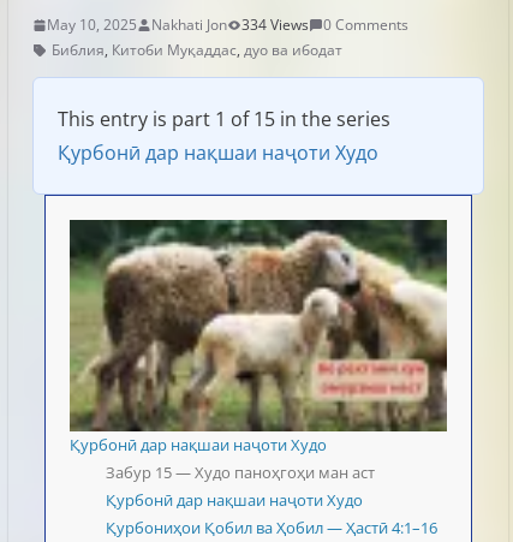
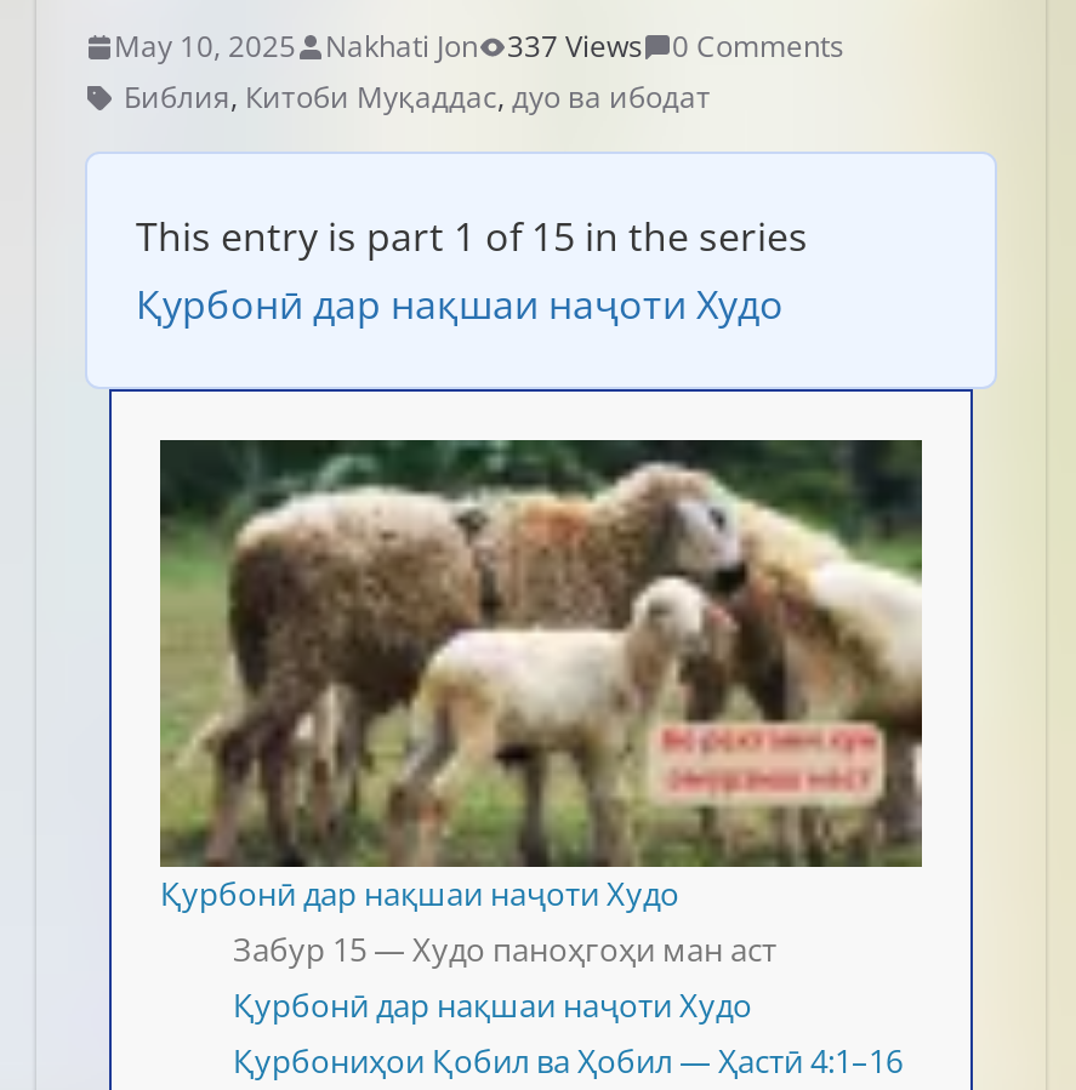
[47,14,408,35] May 10, 2025 Nakhati Jon 334 Views 0 Comments -> [114,25,844,67] May 10, 2025 Nakhati Jon 337 Views 0 Comments

